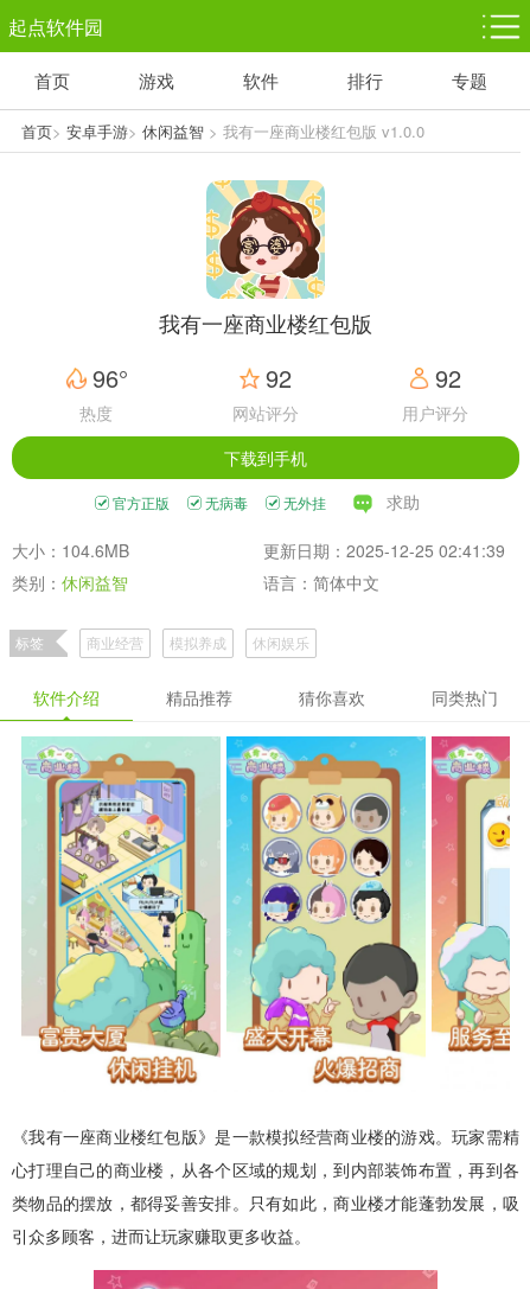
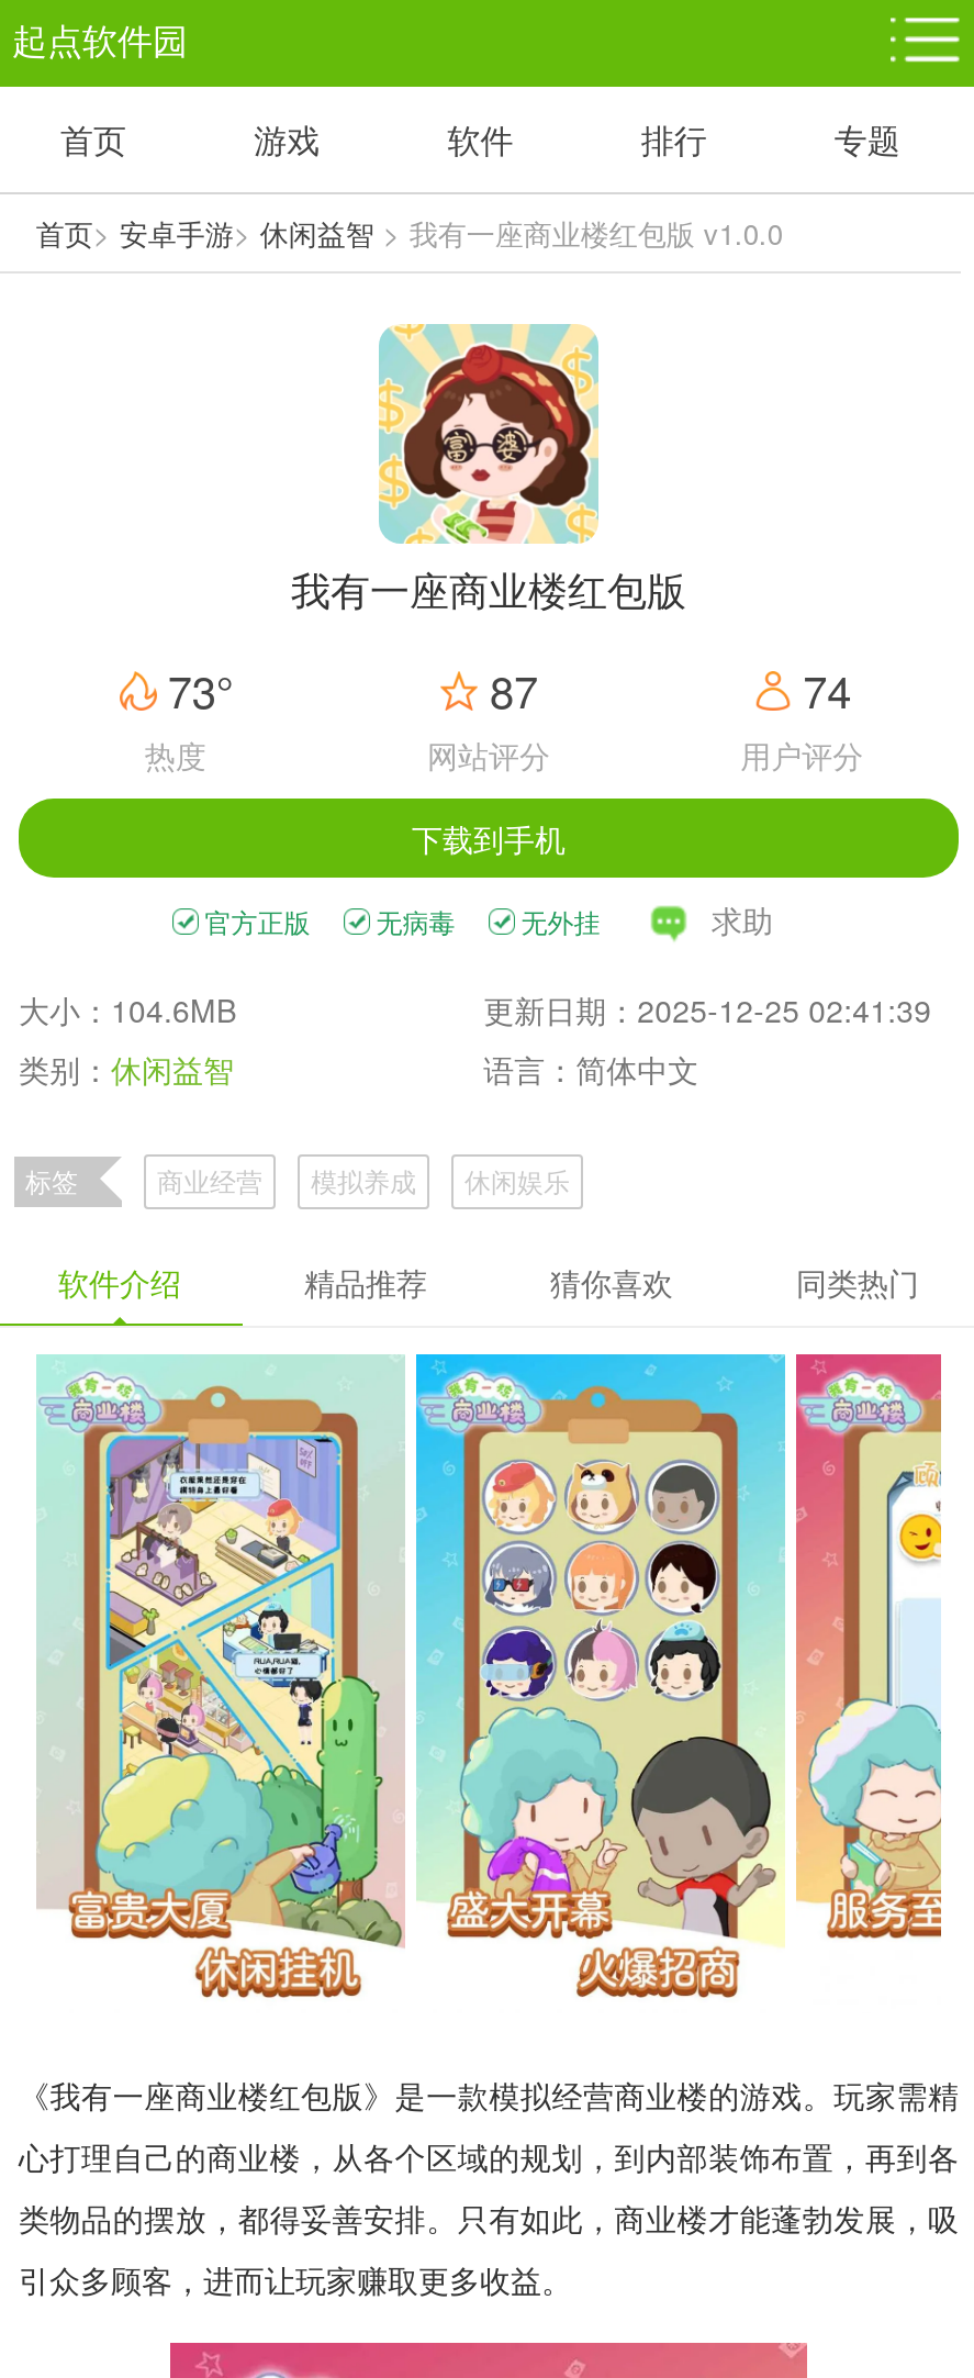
[92,360,128,395] 96° -> [168,657,233,721] 73°
[266,360,292,395] 92 -> [490,657,538,721] 87
[435,360,461,395] 92 -> [803,657,851,721] 74

